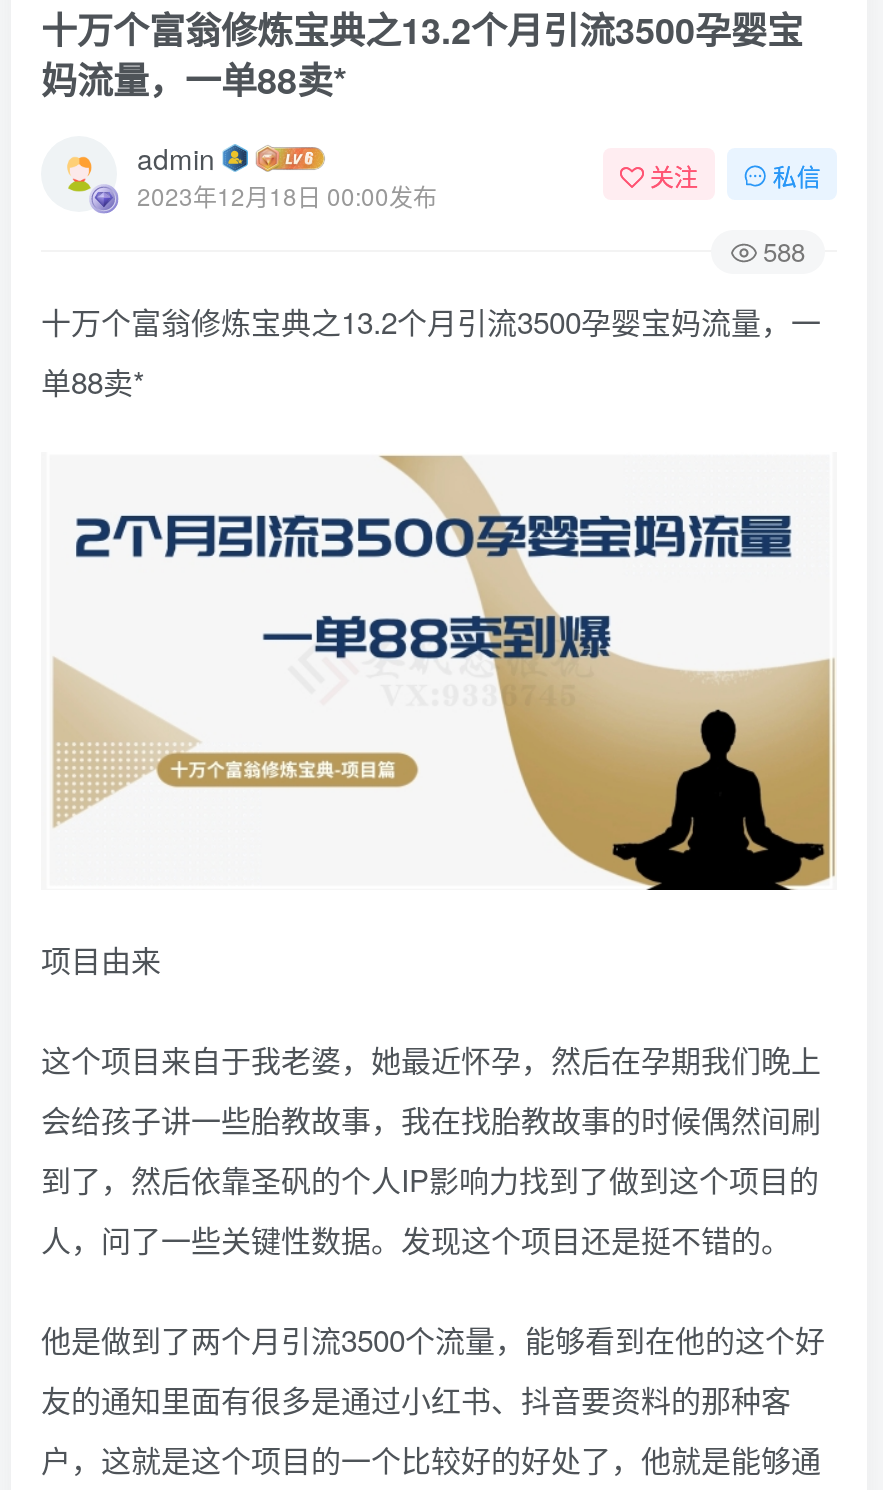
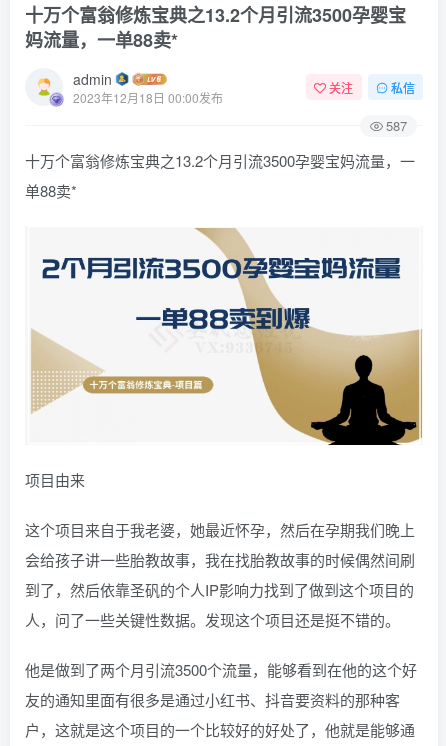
[763,232,805,270] 588 -> [386,116,407,135] 587

